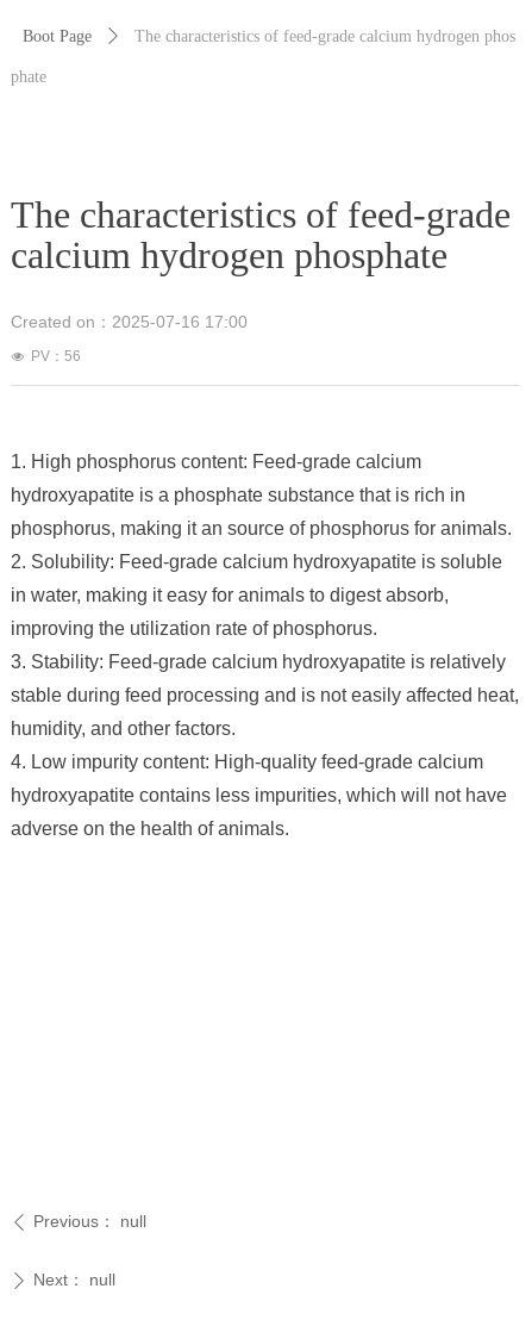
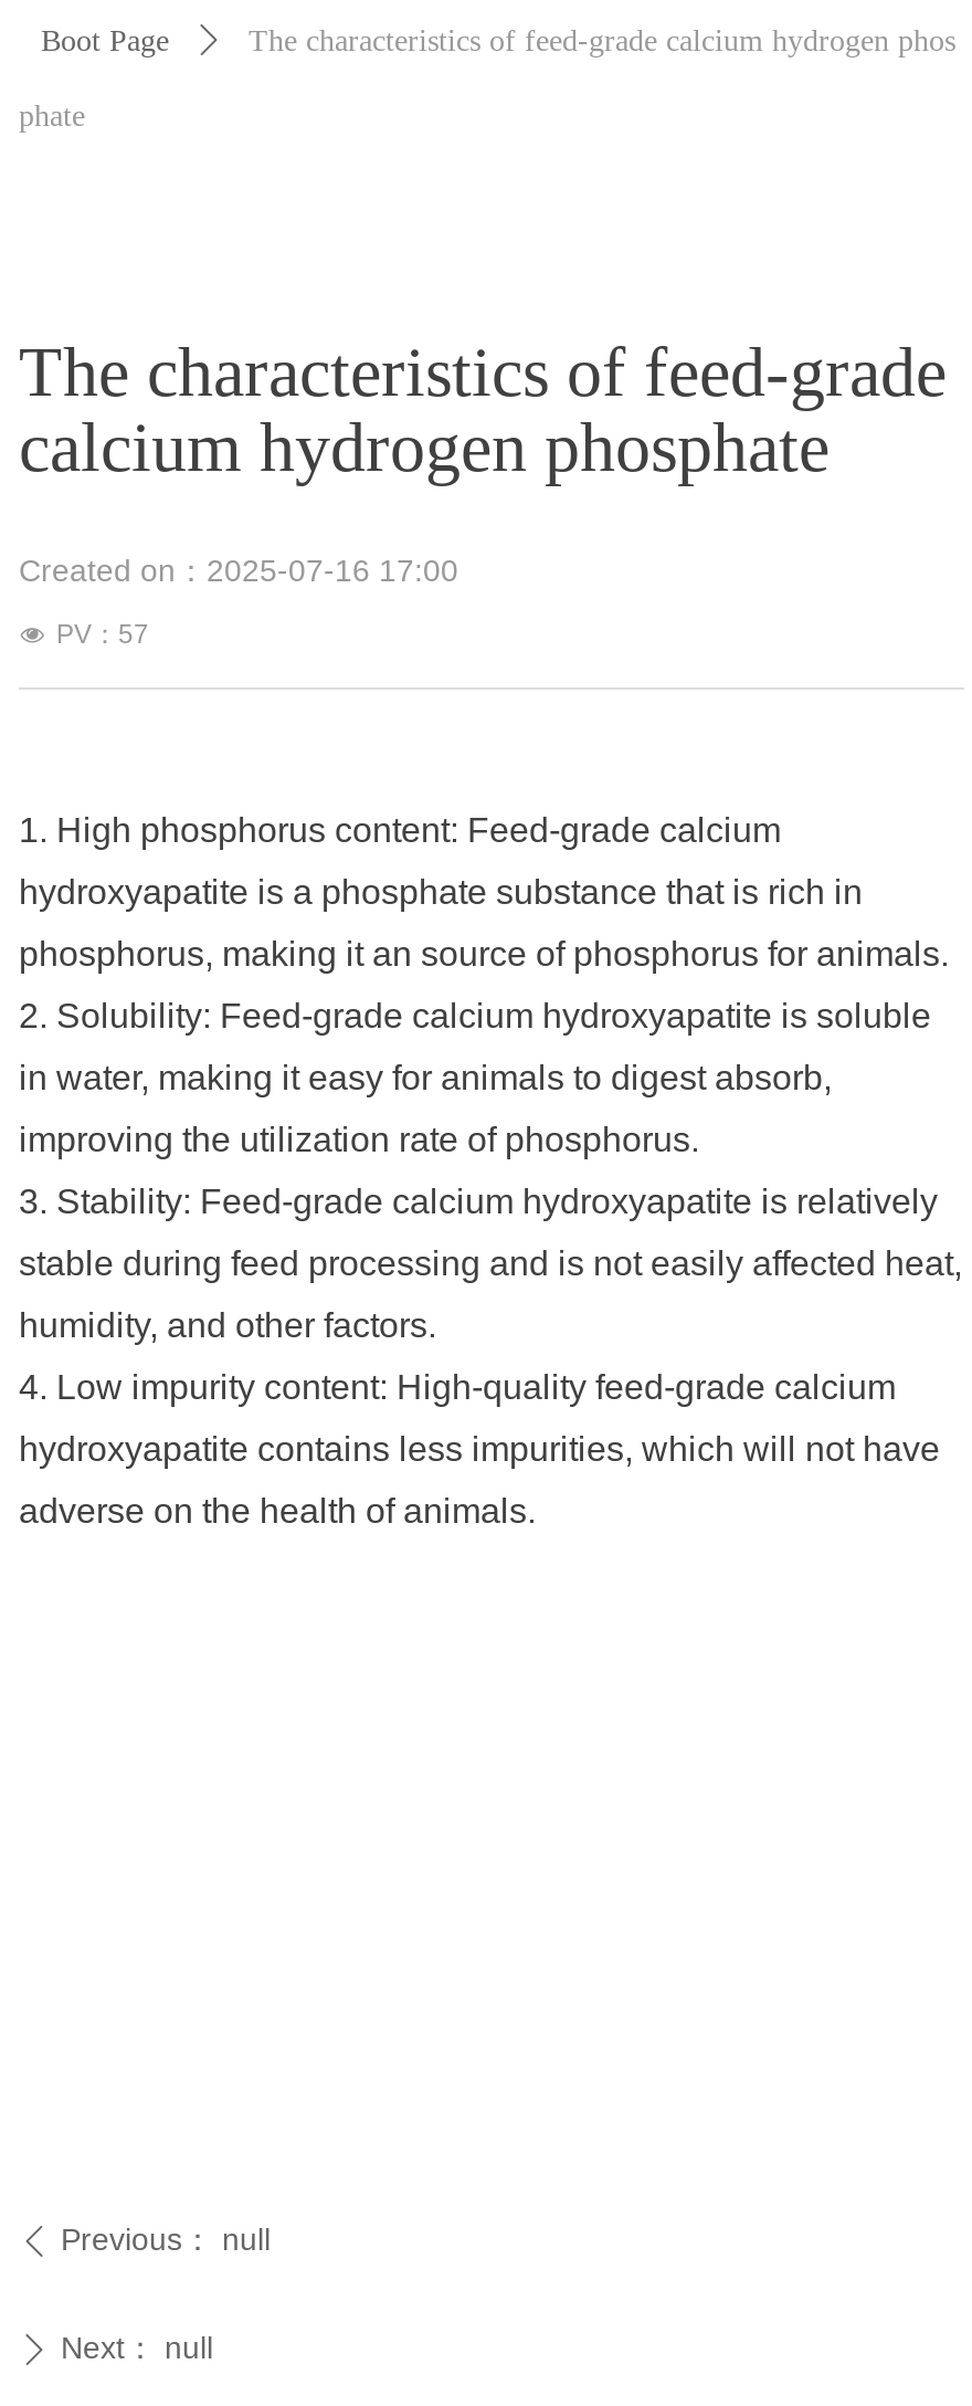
[11,348,81,365] 넶 PV：56 -> [19,619,149,650] 넶 PV：57

